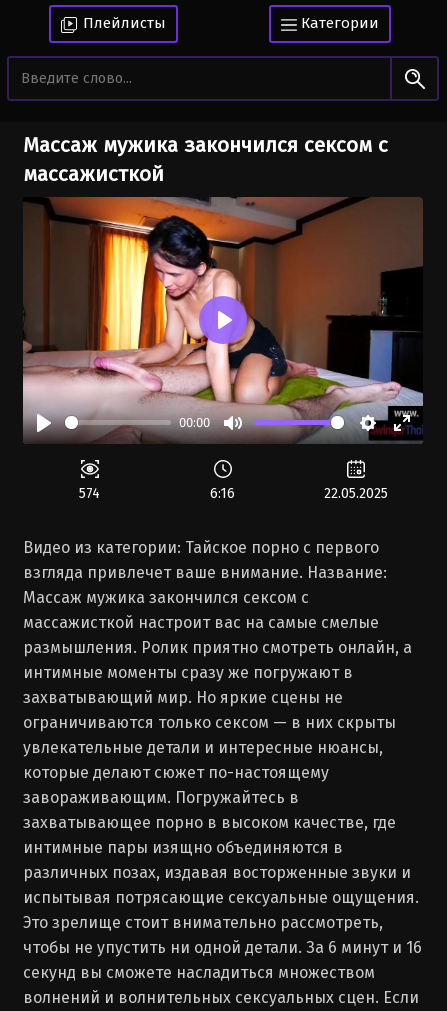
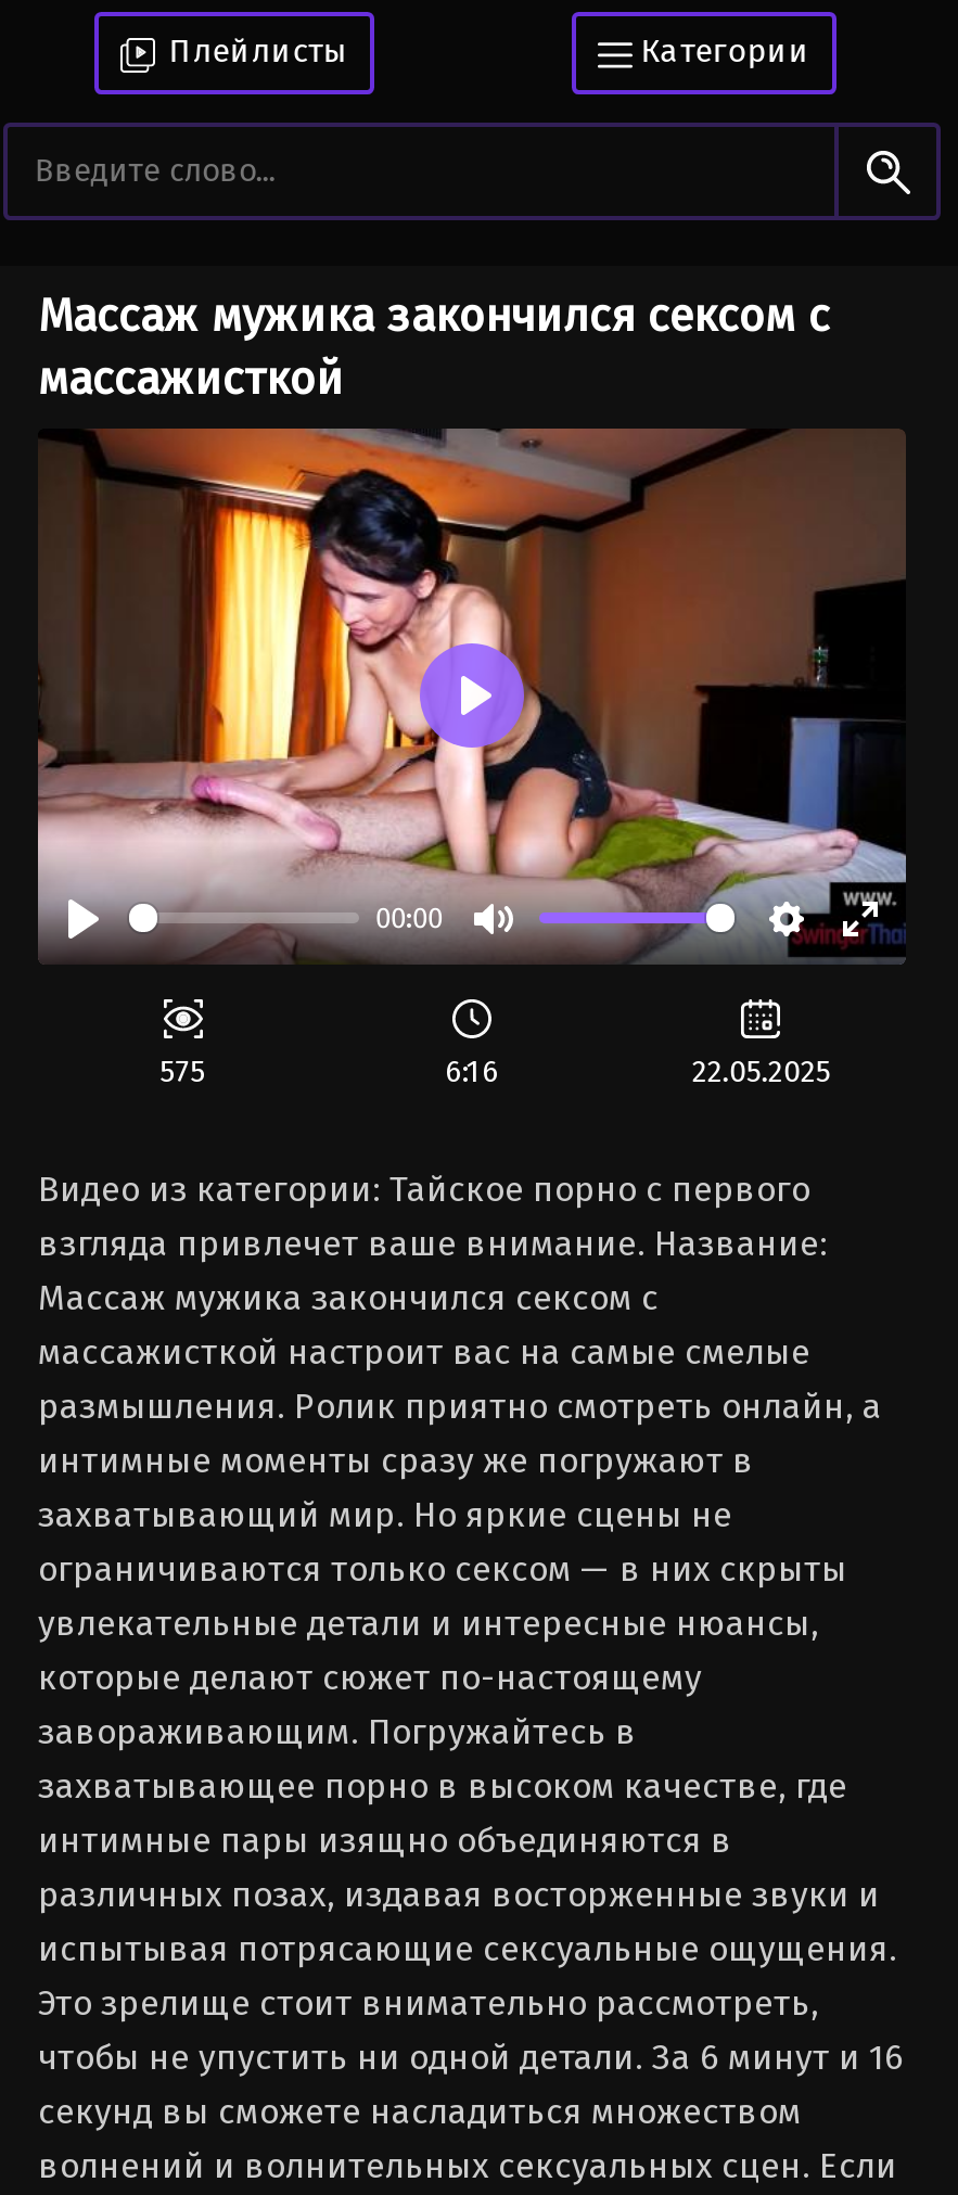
[79,485,100,502] 574 -> [160,1054,205,1090] 575

